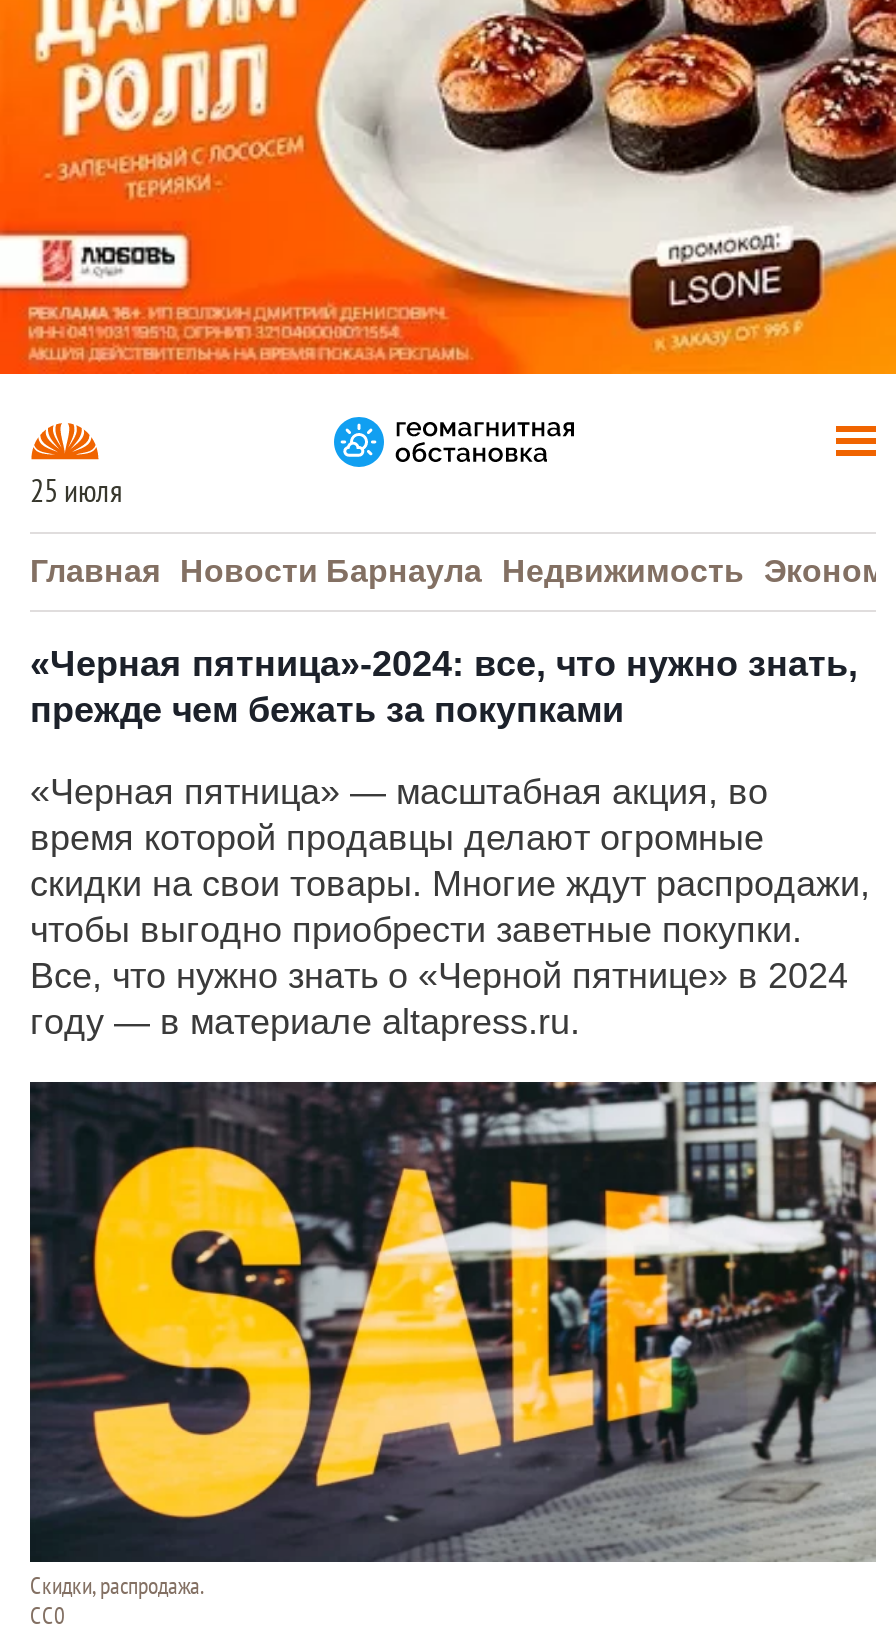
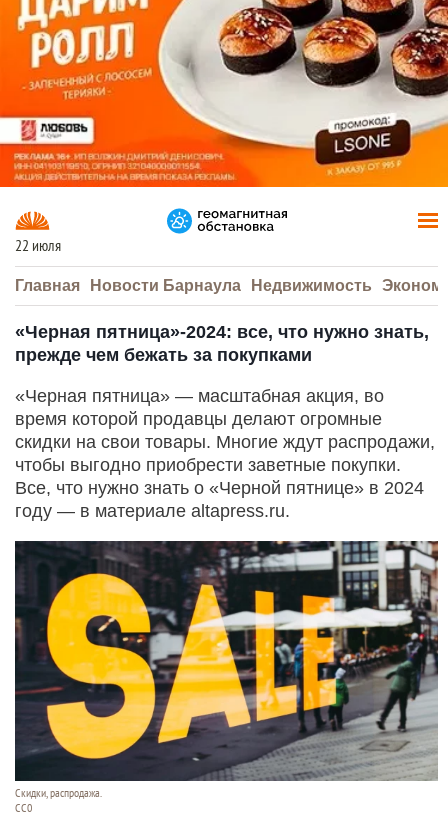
[30,474,122,510] 25 июля -> [15,237,61,255] 22 июля

